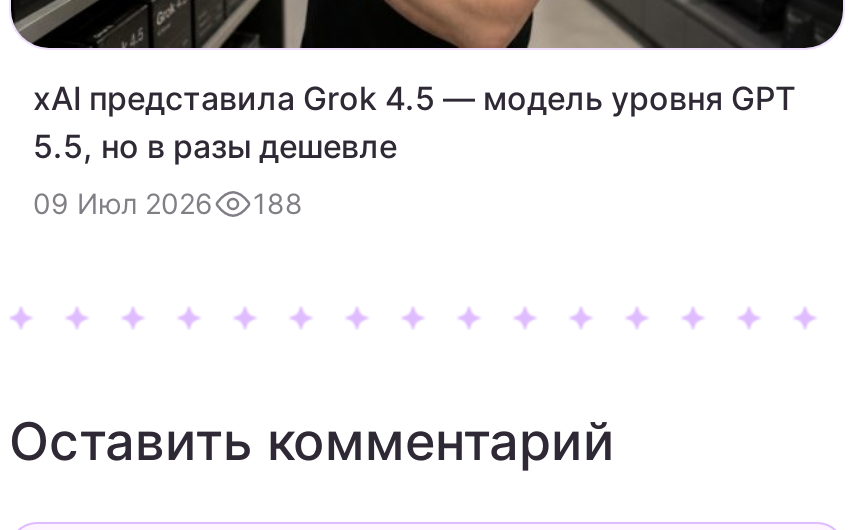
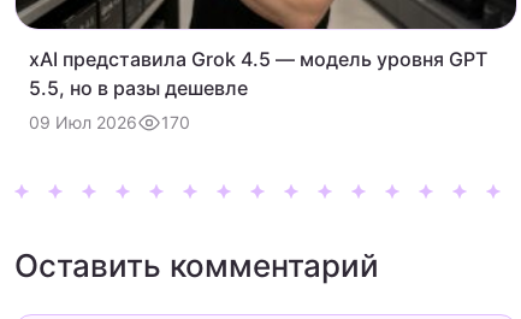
[33,185,303,220] 09 Июл 2026 188 -> [29,111,190,133] 09 Июл 2026 170

